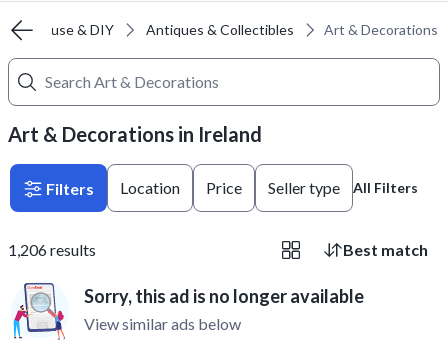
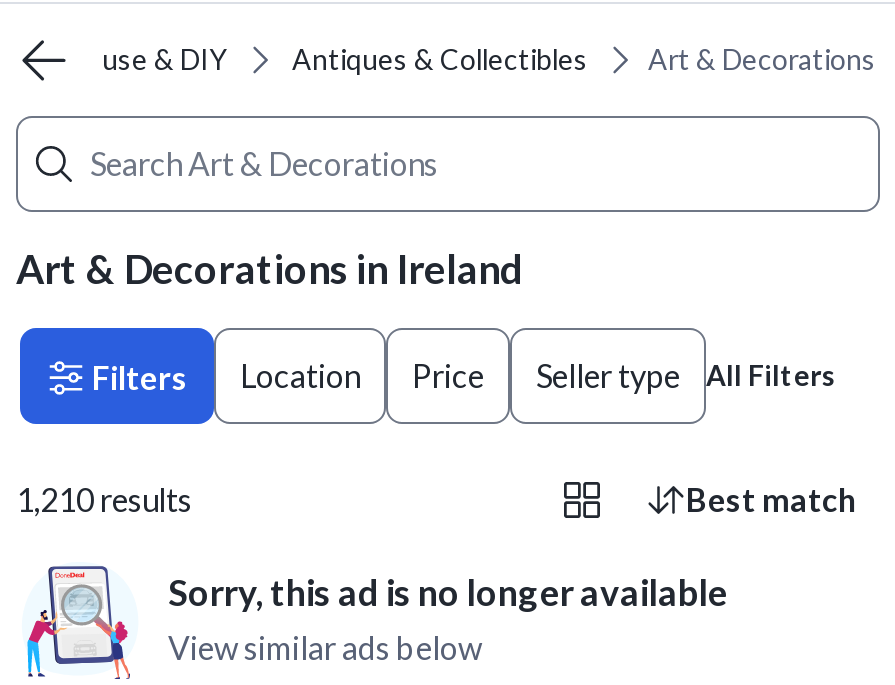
[8,240,96,259] 1,206 results -> [16,480,192,518] 1,210 results

